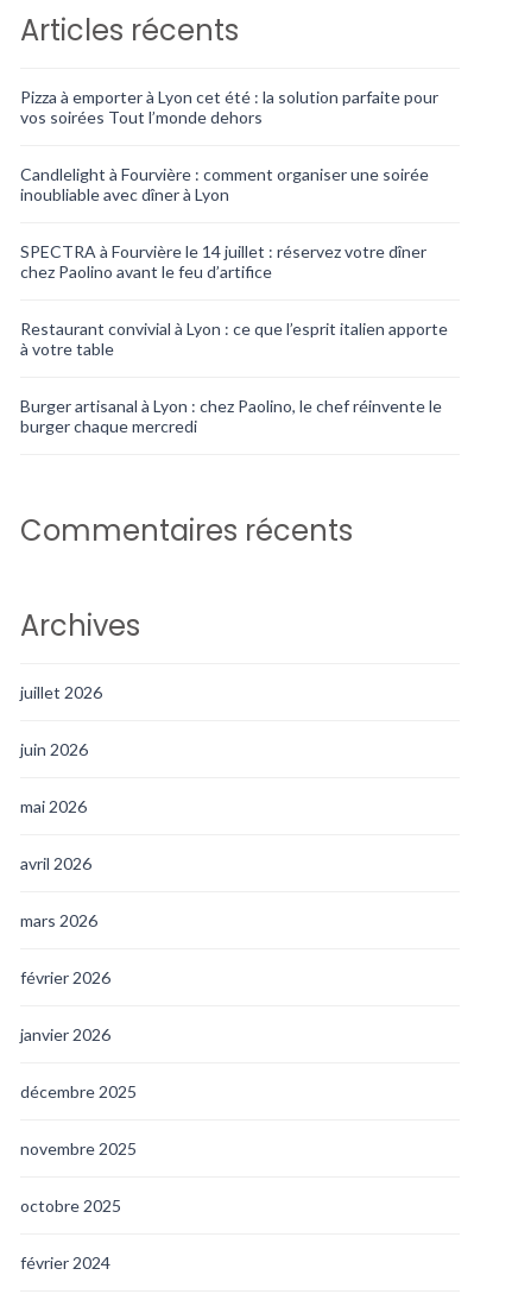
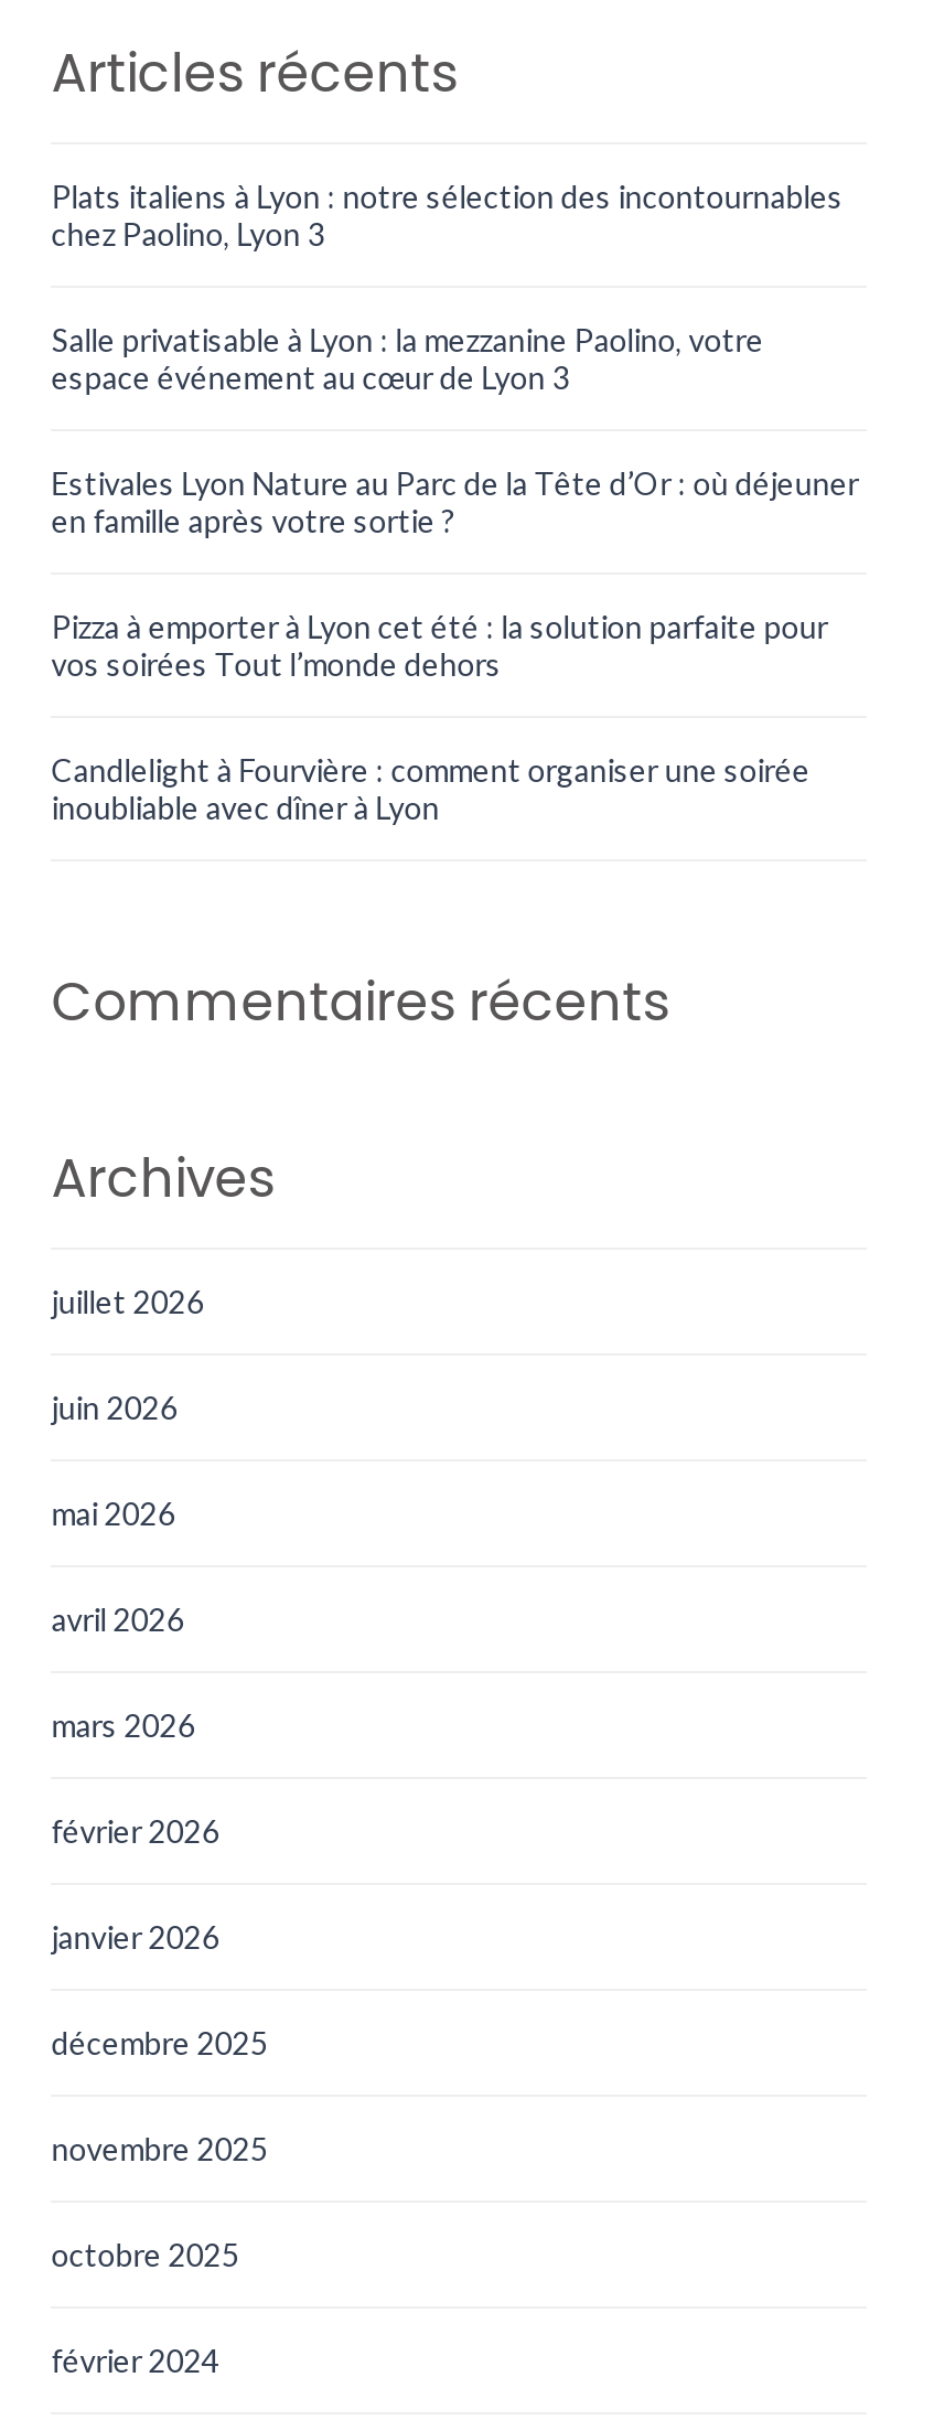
none -> [51,177,858,539] Plats italiens à Lyon : notre sélection des incontournables | chez Paolino, Lyon 3 | Salle privatisable à Lyon : la mezzanine Paolino, votre | espace événement au cœur de Lyon 3 | Estivales Lyon Nature au Parc de la Tête d’Or : où déjeuner | en famille après votre sortie ?
moved [20,87,439,204] -> [51,607,827,826]: Pizza à emporter à Lyon cet été : la solution parfaite pour | vos soirées Tout l’monde dehors | Candlelight à Fourvière : comment organiser une soirée | inoubliable avec dîner à Lyon
[20,241,448,436] SPECTRA à Fourvière le 14 juillet : réservez votre dîner | chez Paolino avant le feu d’artifice | Restaurant convivial à Lyon : ce que l’esprit italien apporte | à votre table | Burger artisanal à Lyon : chez Paolino, le chef réinvente le | burger chaque mercredi -> none

